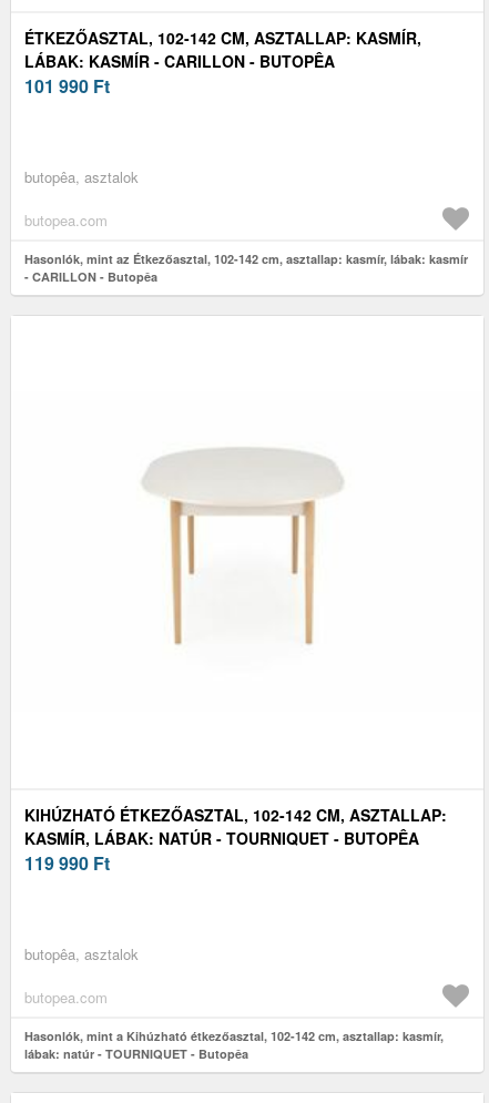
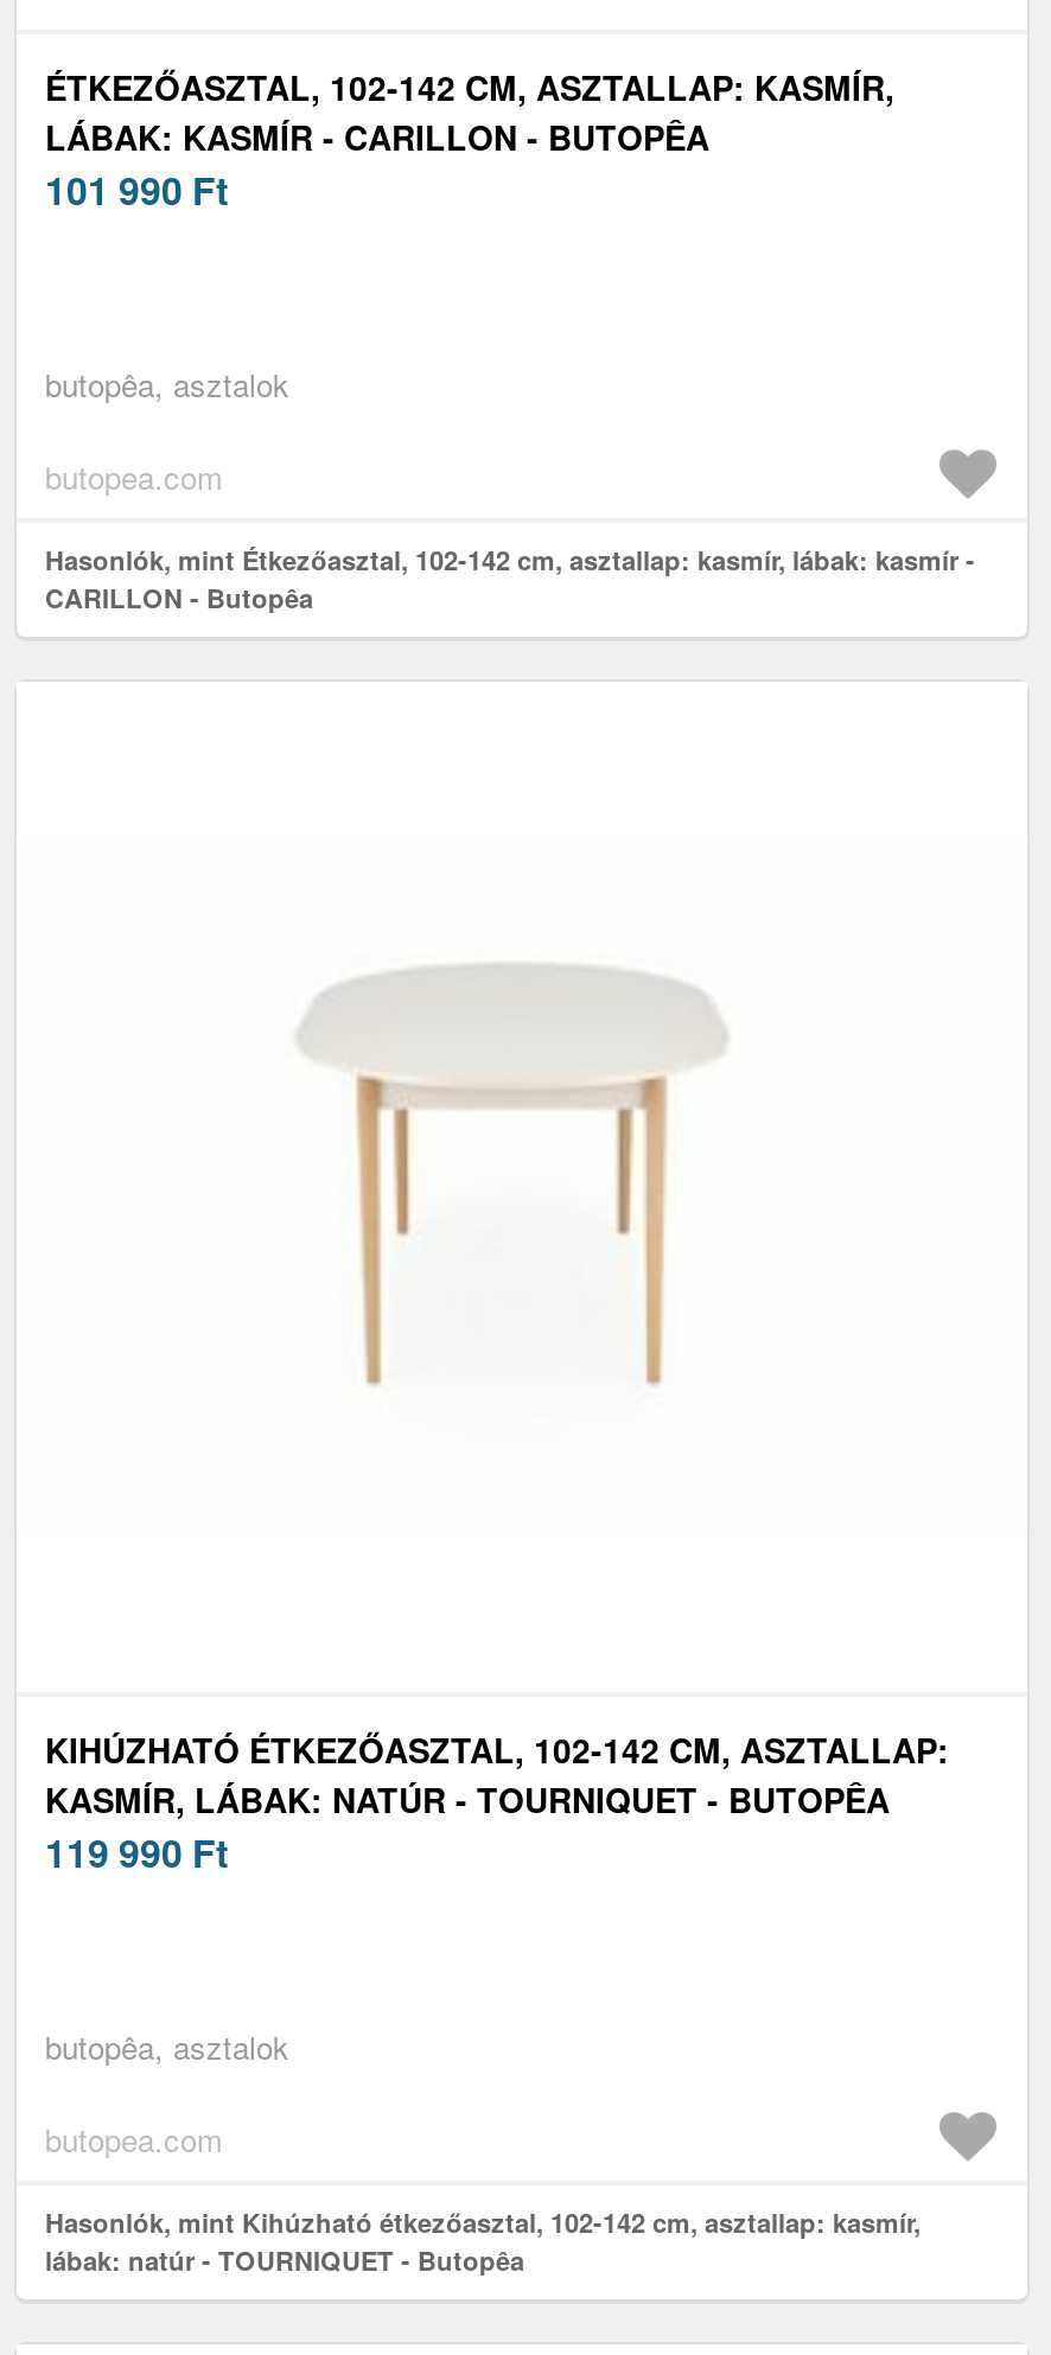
[24,250,468,285] Hasonlók, mint az Étkezőasztal, 102-142 cm, asztallap: kasmír, lábak: kasmír | - CARILLON - Butopêa -> [45,541,975,615] Hasonlók, mint Étkezőasztal, 102-142 cm, asztallap: kasmír, lábak: kasmír - | CARILLON - Butopêa
[24,1027,444,1044] Hasonlók, mint a Kihúzható étkezőasztal, 102-142 cm, asztallap: kasmír, -> [45,2204,921,2240] Hasonlók, mint Kihúzható étkezőasztal, 102-142 cm, asztallap: kasmír,

